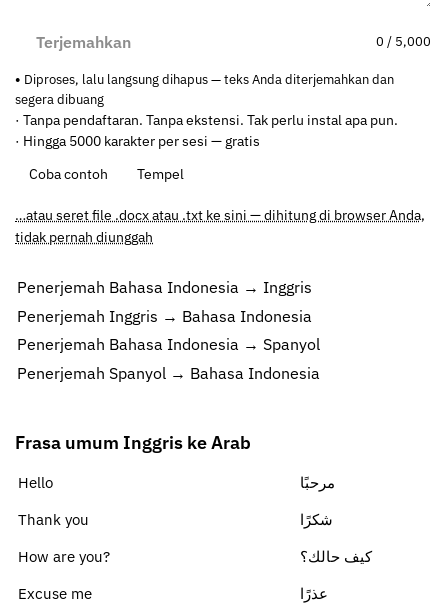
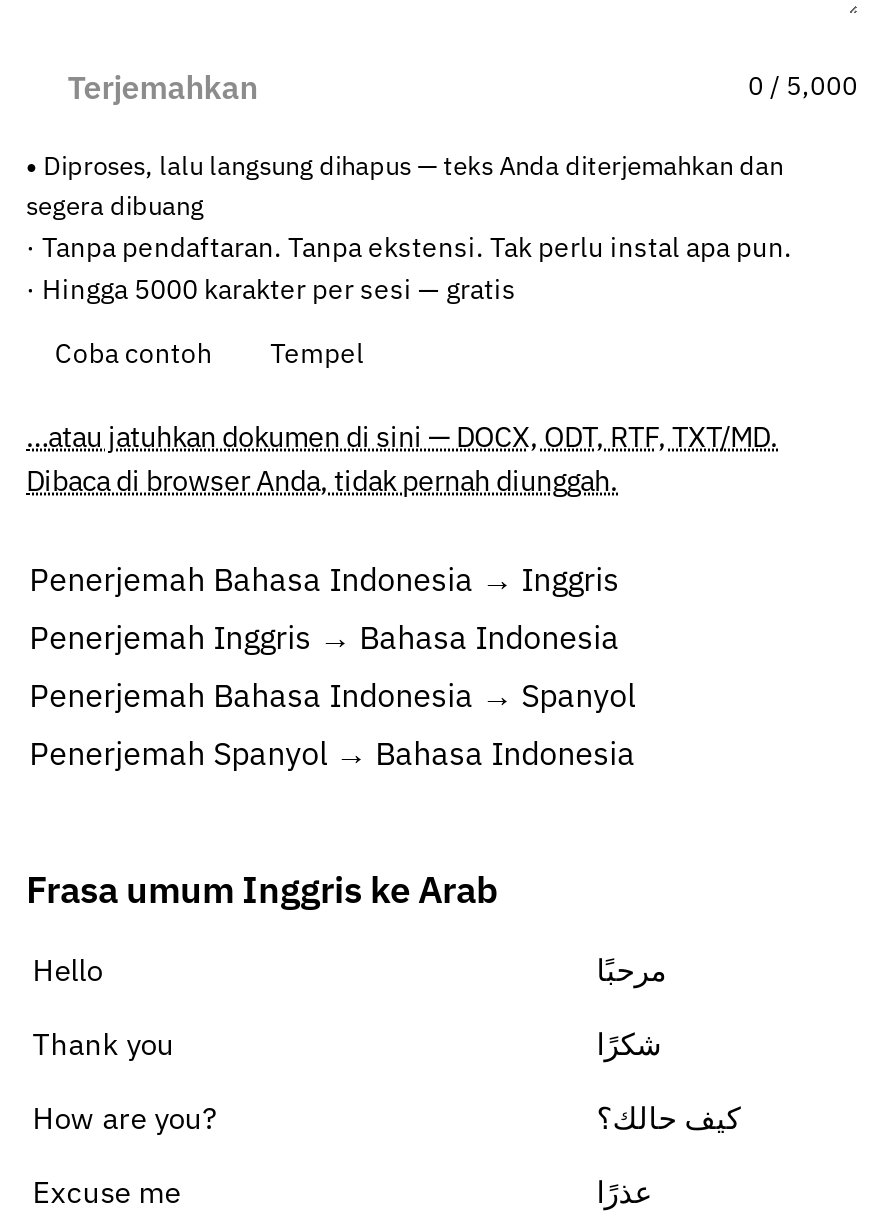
[15,205,425,246] …atau seret file .docx atau .txt ke sini — dihitung di browser Anda, | tidak pernah diunggah -> [26,416,778,498] …atau jatuhkan dokumen di sini — DOCX, ODT, RTF, TXT/MD. | Dibaca di browser Anda, tidak pernah diunggah.

